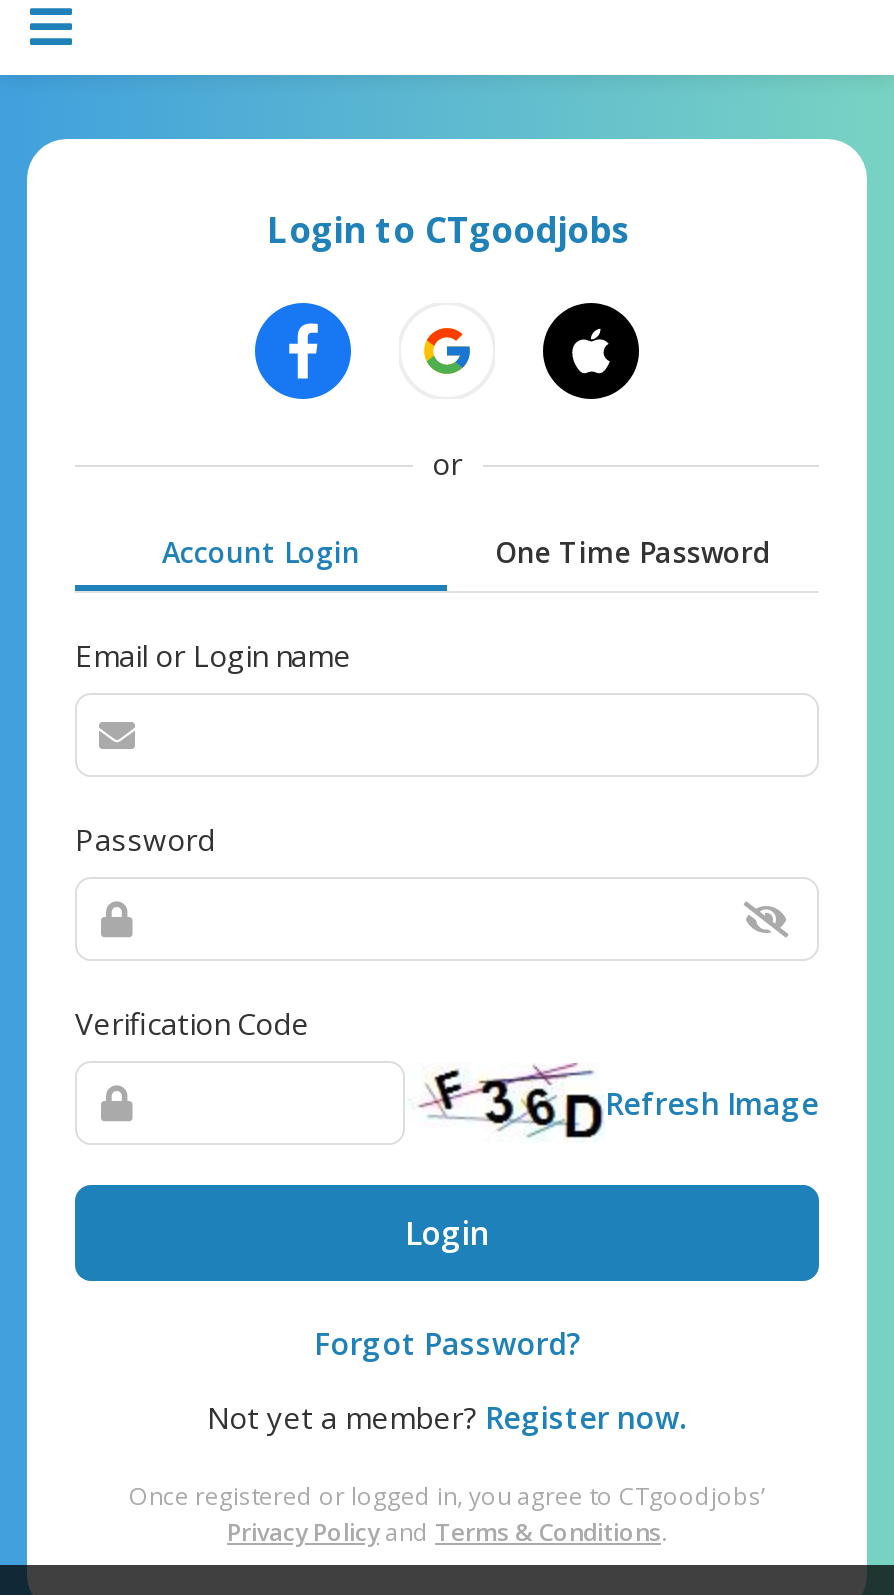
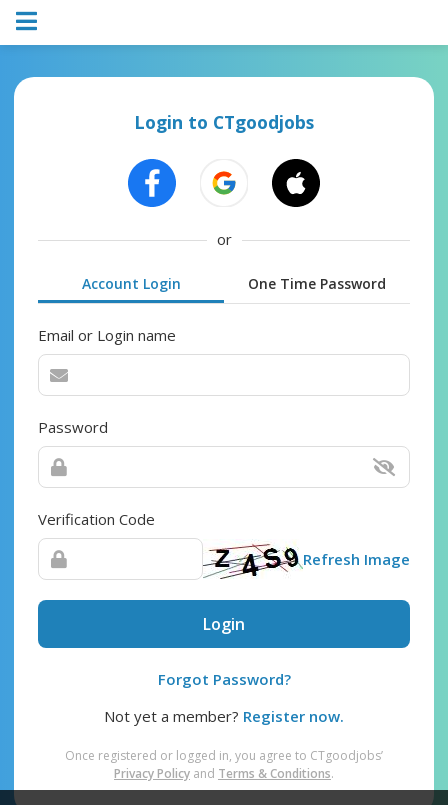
[407,1063,603,1143] [image] -> [203,540,301,580] [image]

